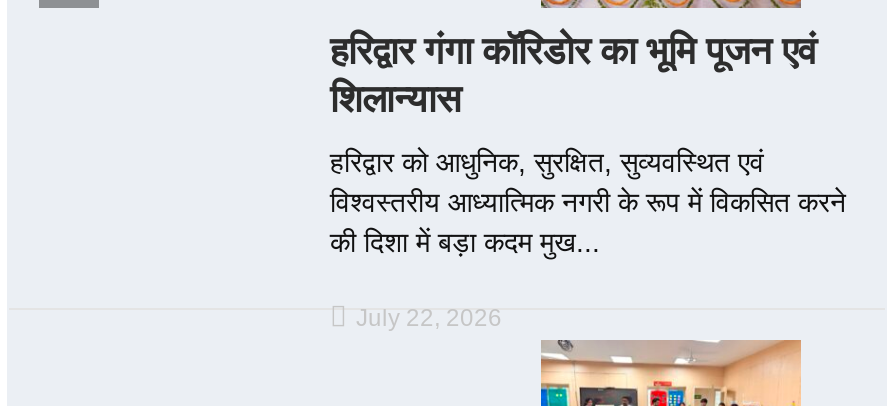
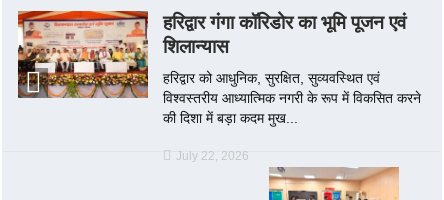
none -> [17,10,149,99] [image]

